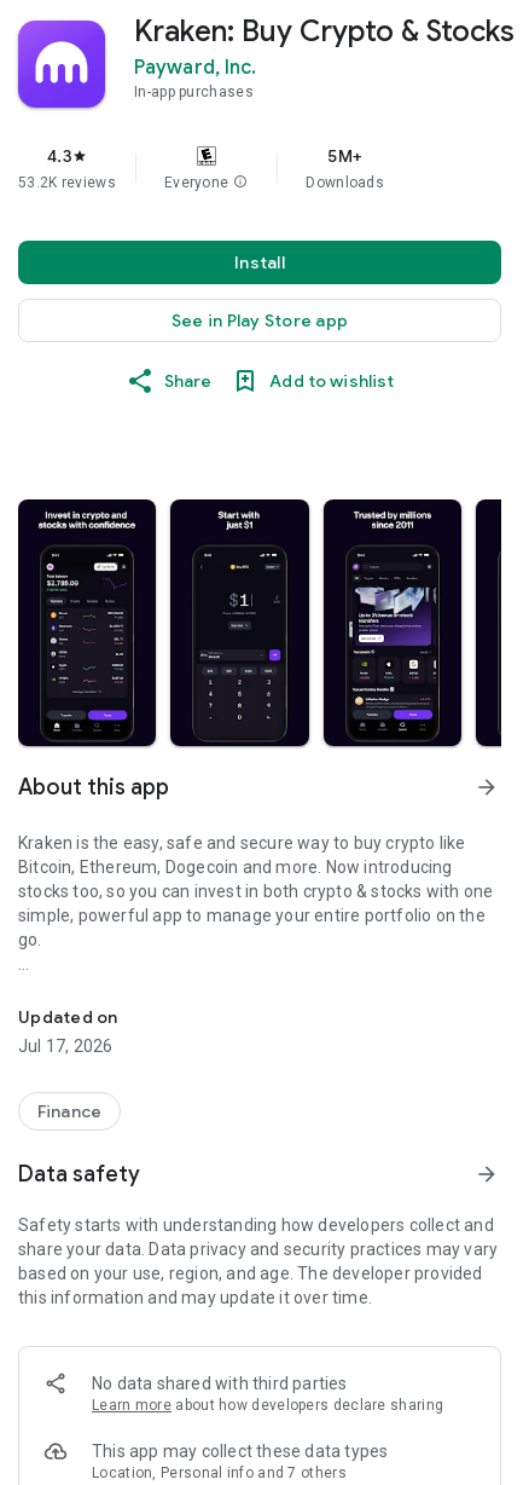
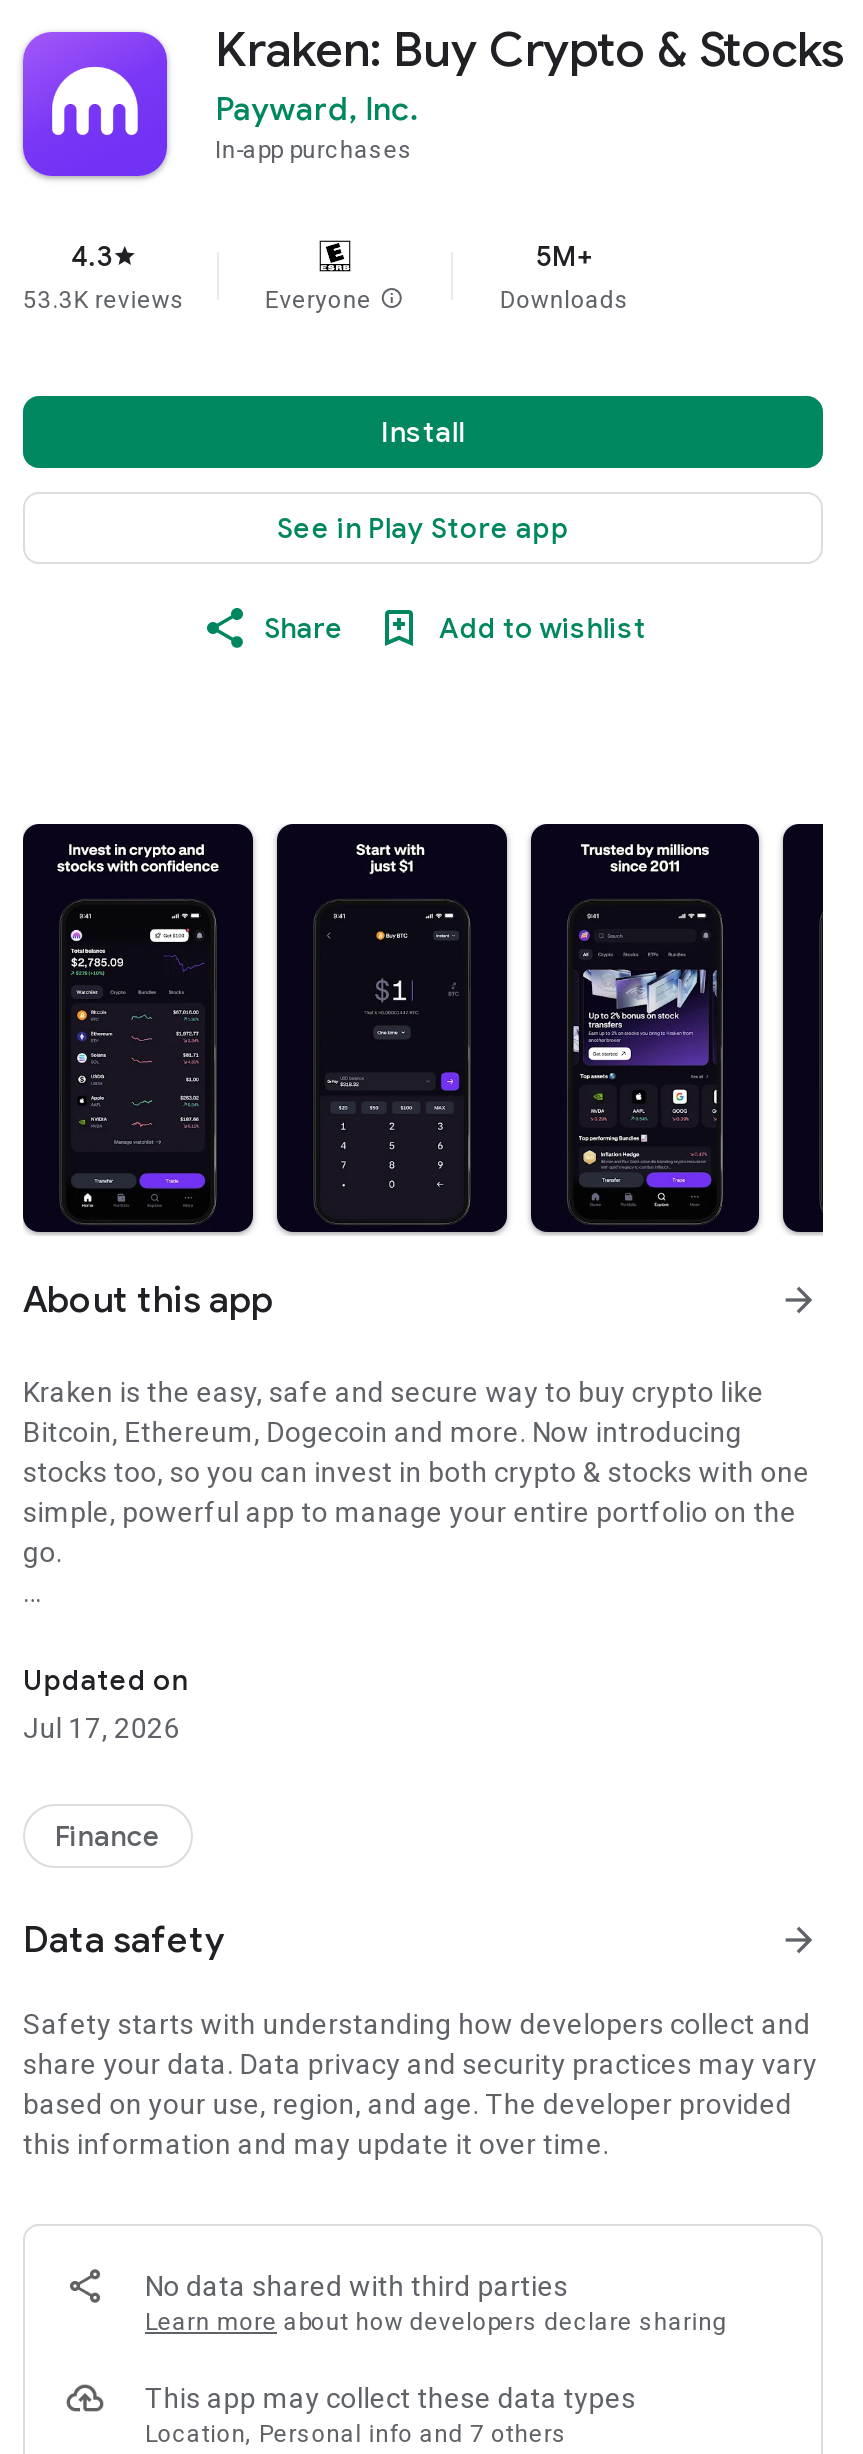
[18,174,116,191] 53.2K reviews -> [23,286,185,314] 53.3K reviews

